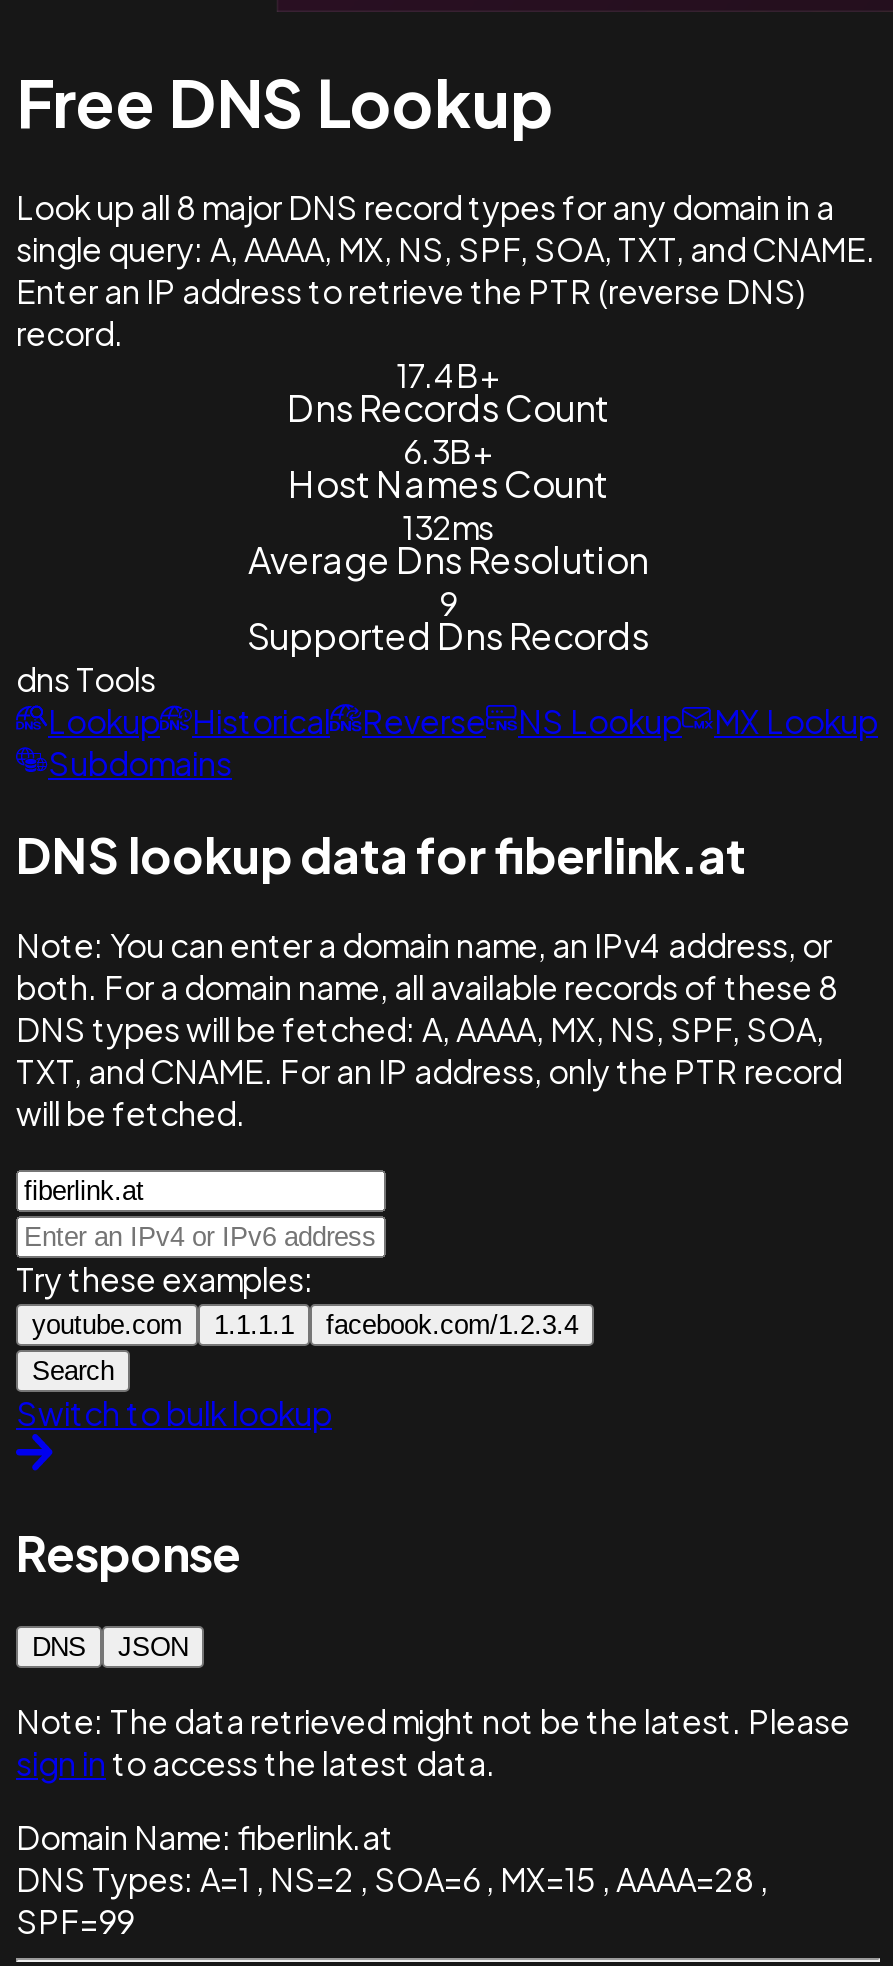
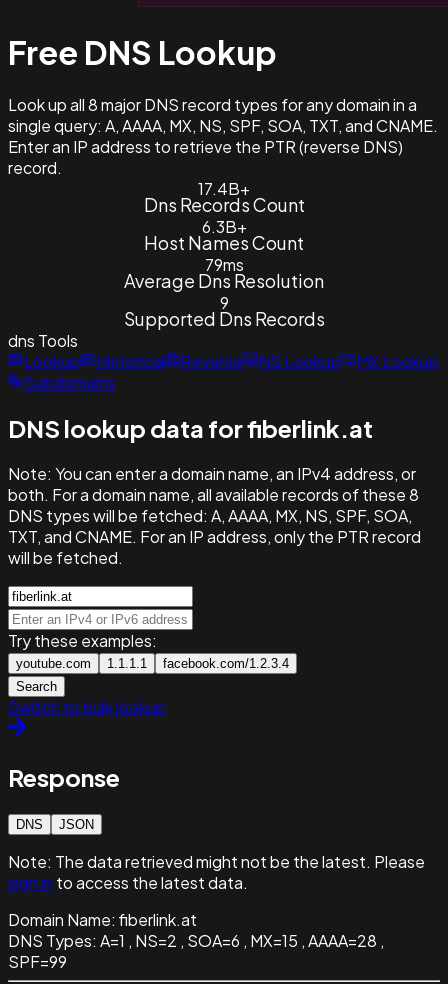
[402,506,494,548] 132ms -> [204,254,243,275] 79ms

